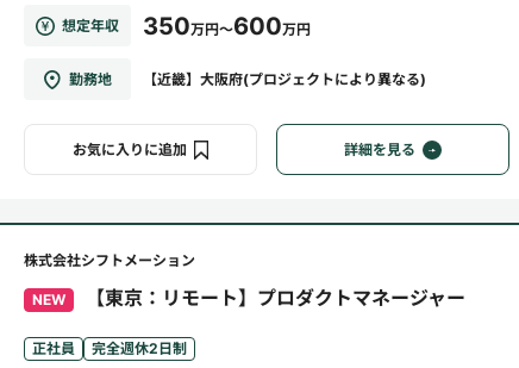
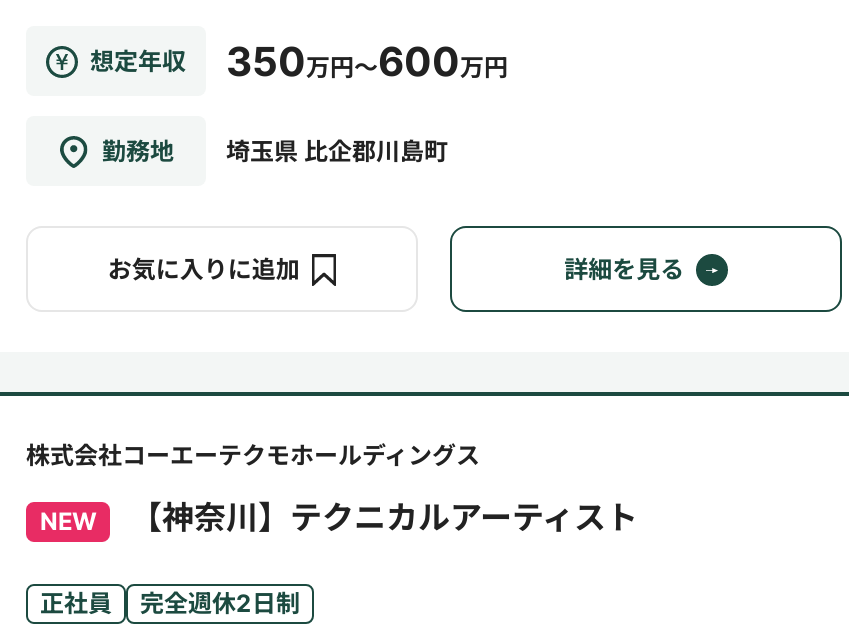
[143,70,426,88] 【近畿】大阪府(プロジェクトにより異なる) -> [226,136,448,166] 埼玉県 比企郡川島町
[24,251,195,269] 株式会社シフトメーション -> [26,440,480,470] 株式会社コーエーテクモホールディングス
[86,286,465,310] 【東京：リモート】プロダクトマネージャー -> [130,498,638,538] 【神奈川】テクニカルアーティスト

